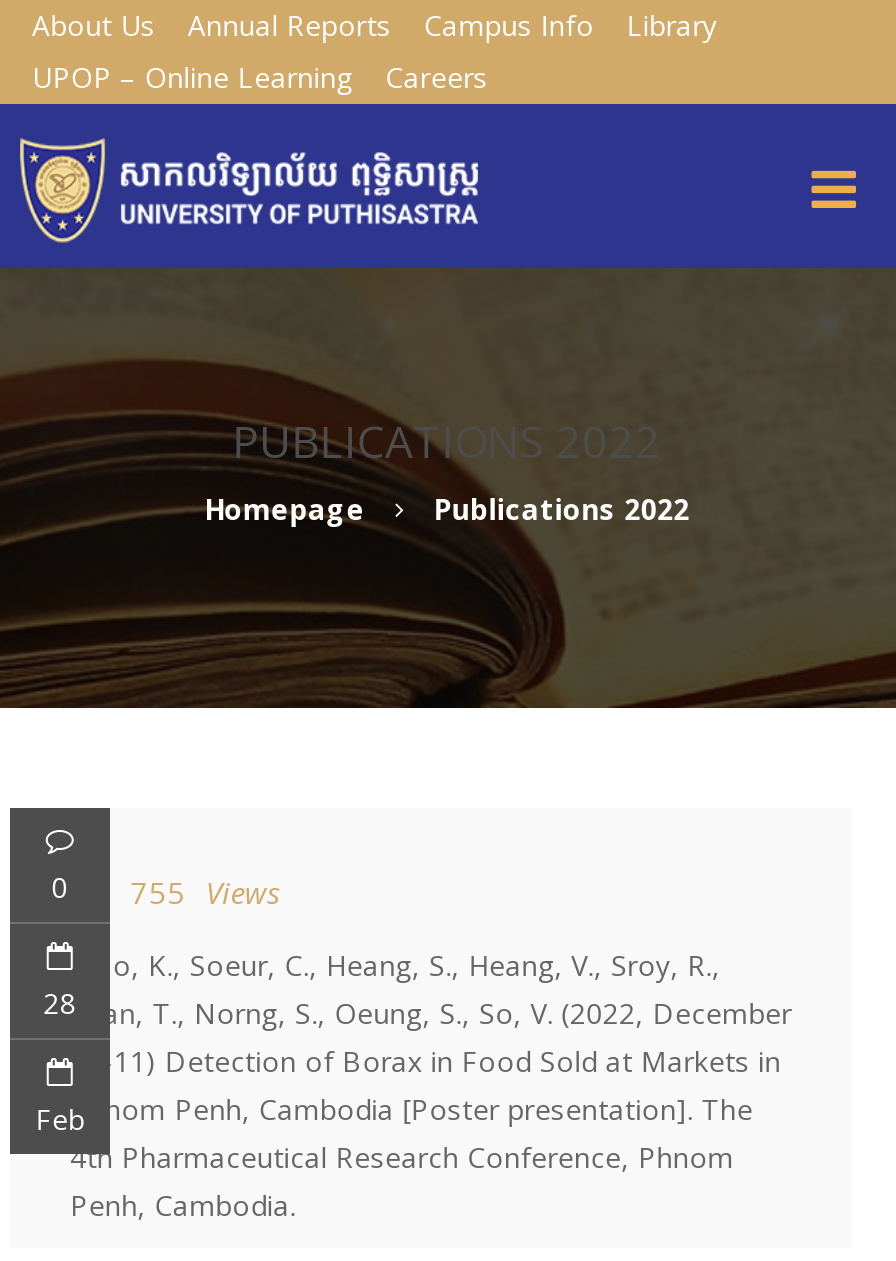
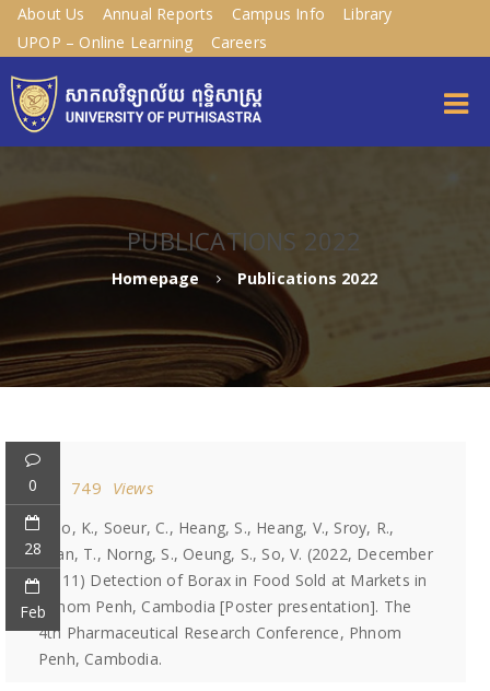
[52,868,280,912] 0 755 Views -> [28,475,153,499] 0 749 Views

